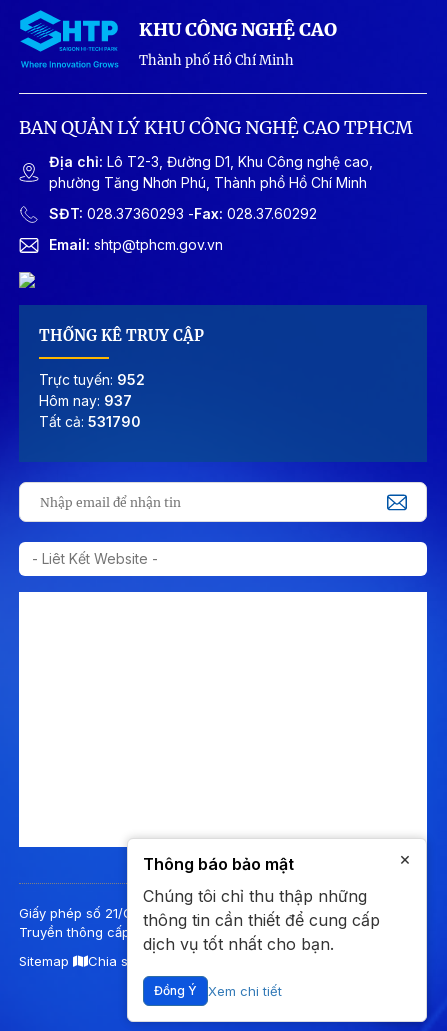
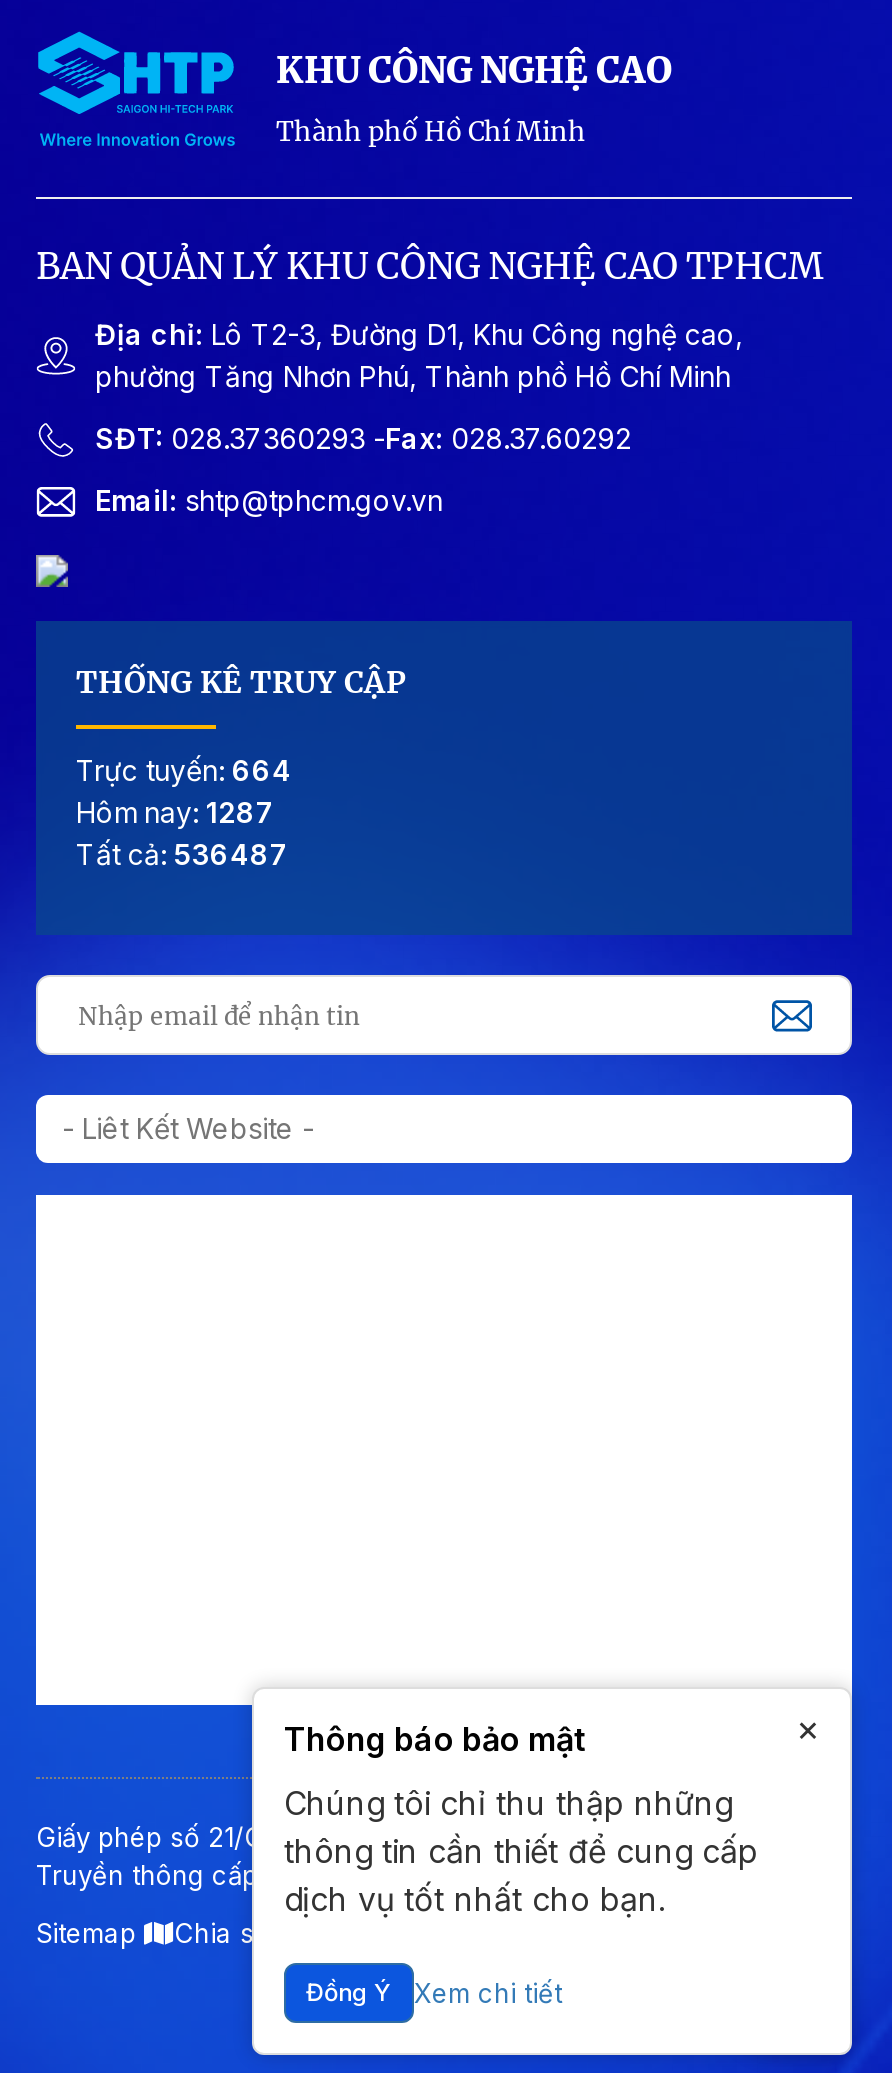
[39,371,145,388] Trực tuyến: 952 -> [76,753,292,787] Trực tuyến: 664
[39,392,132,409] Hôm nay: 937 -> [76,795,274,829] Hôm nay: 1287
[39,413,141,430] Tất cả: 531790 -> [76,837,288,871] Tất cả: 536487

